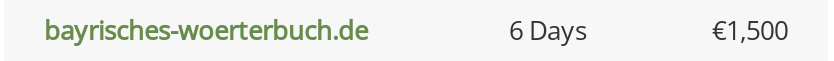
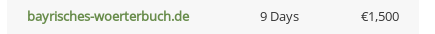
[509,12,587,48] 6 Days -> [259,7,298,25] 9 Days

